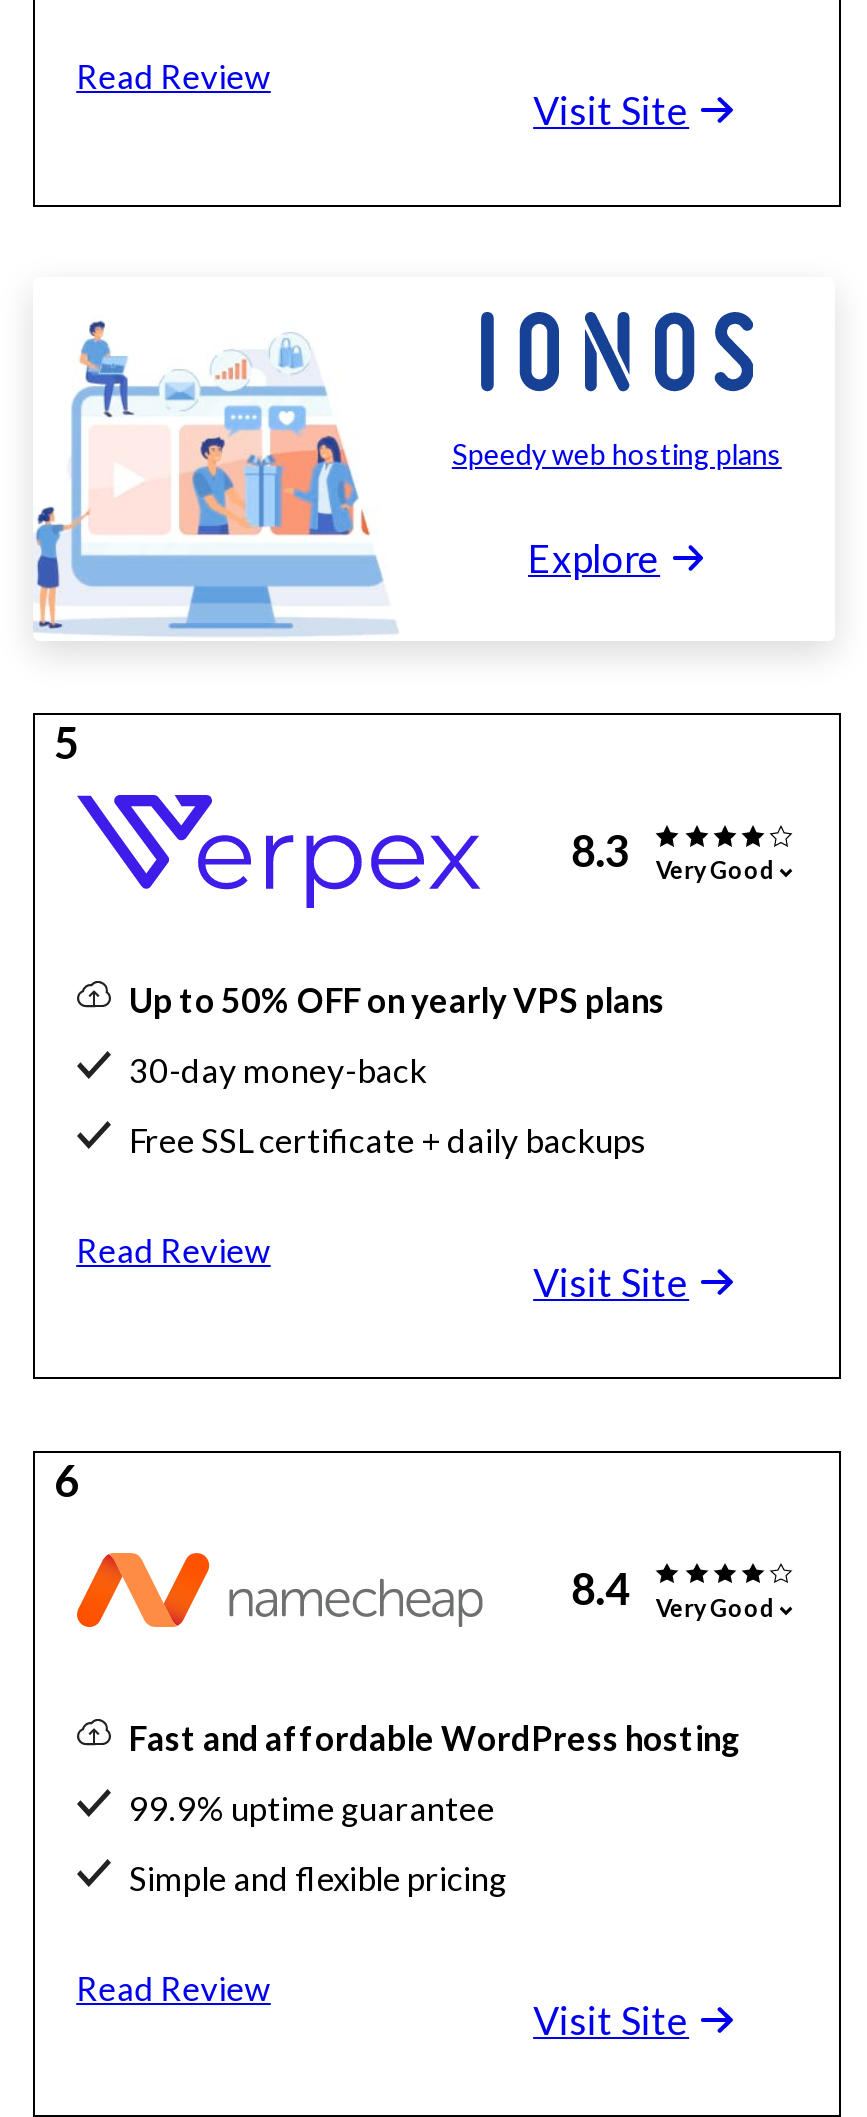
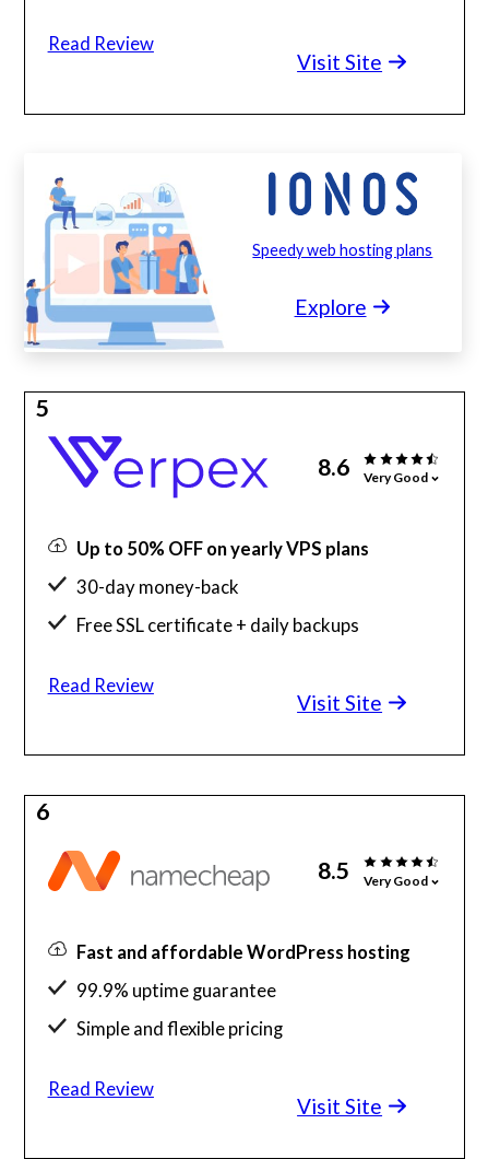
[571,824,774,886] 8.3 Very Good -> [317,452,428,486] 8.6 Very Good
[571,1562,774,1623] 8.4 Very Good -> [317,856,428,889] 8.5 Very Good

